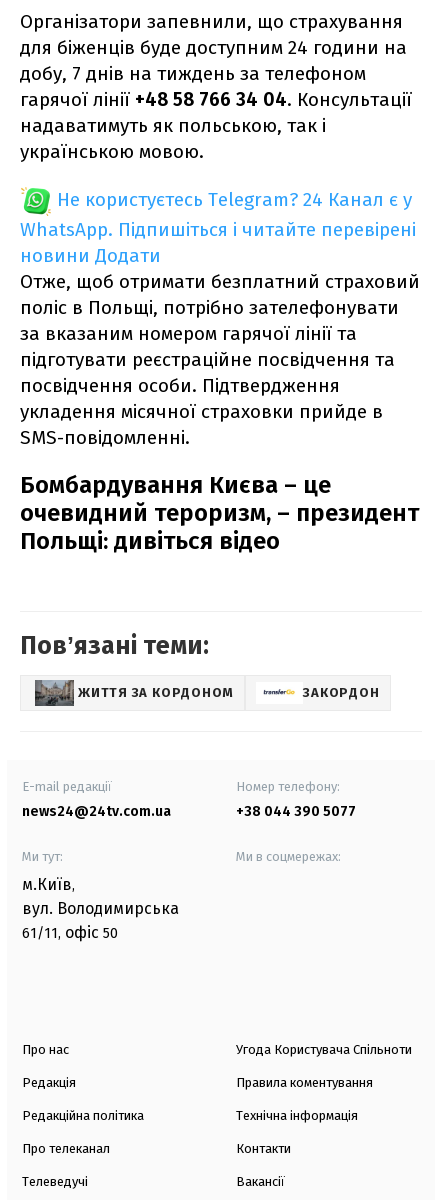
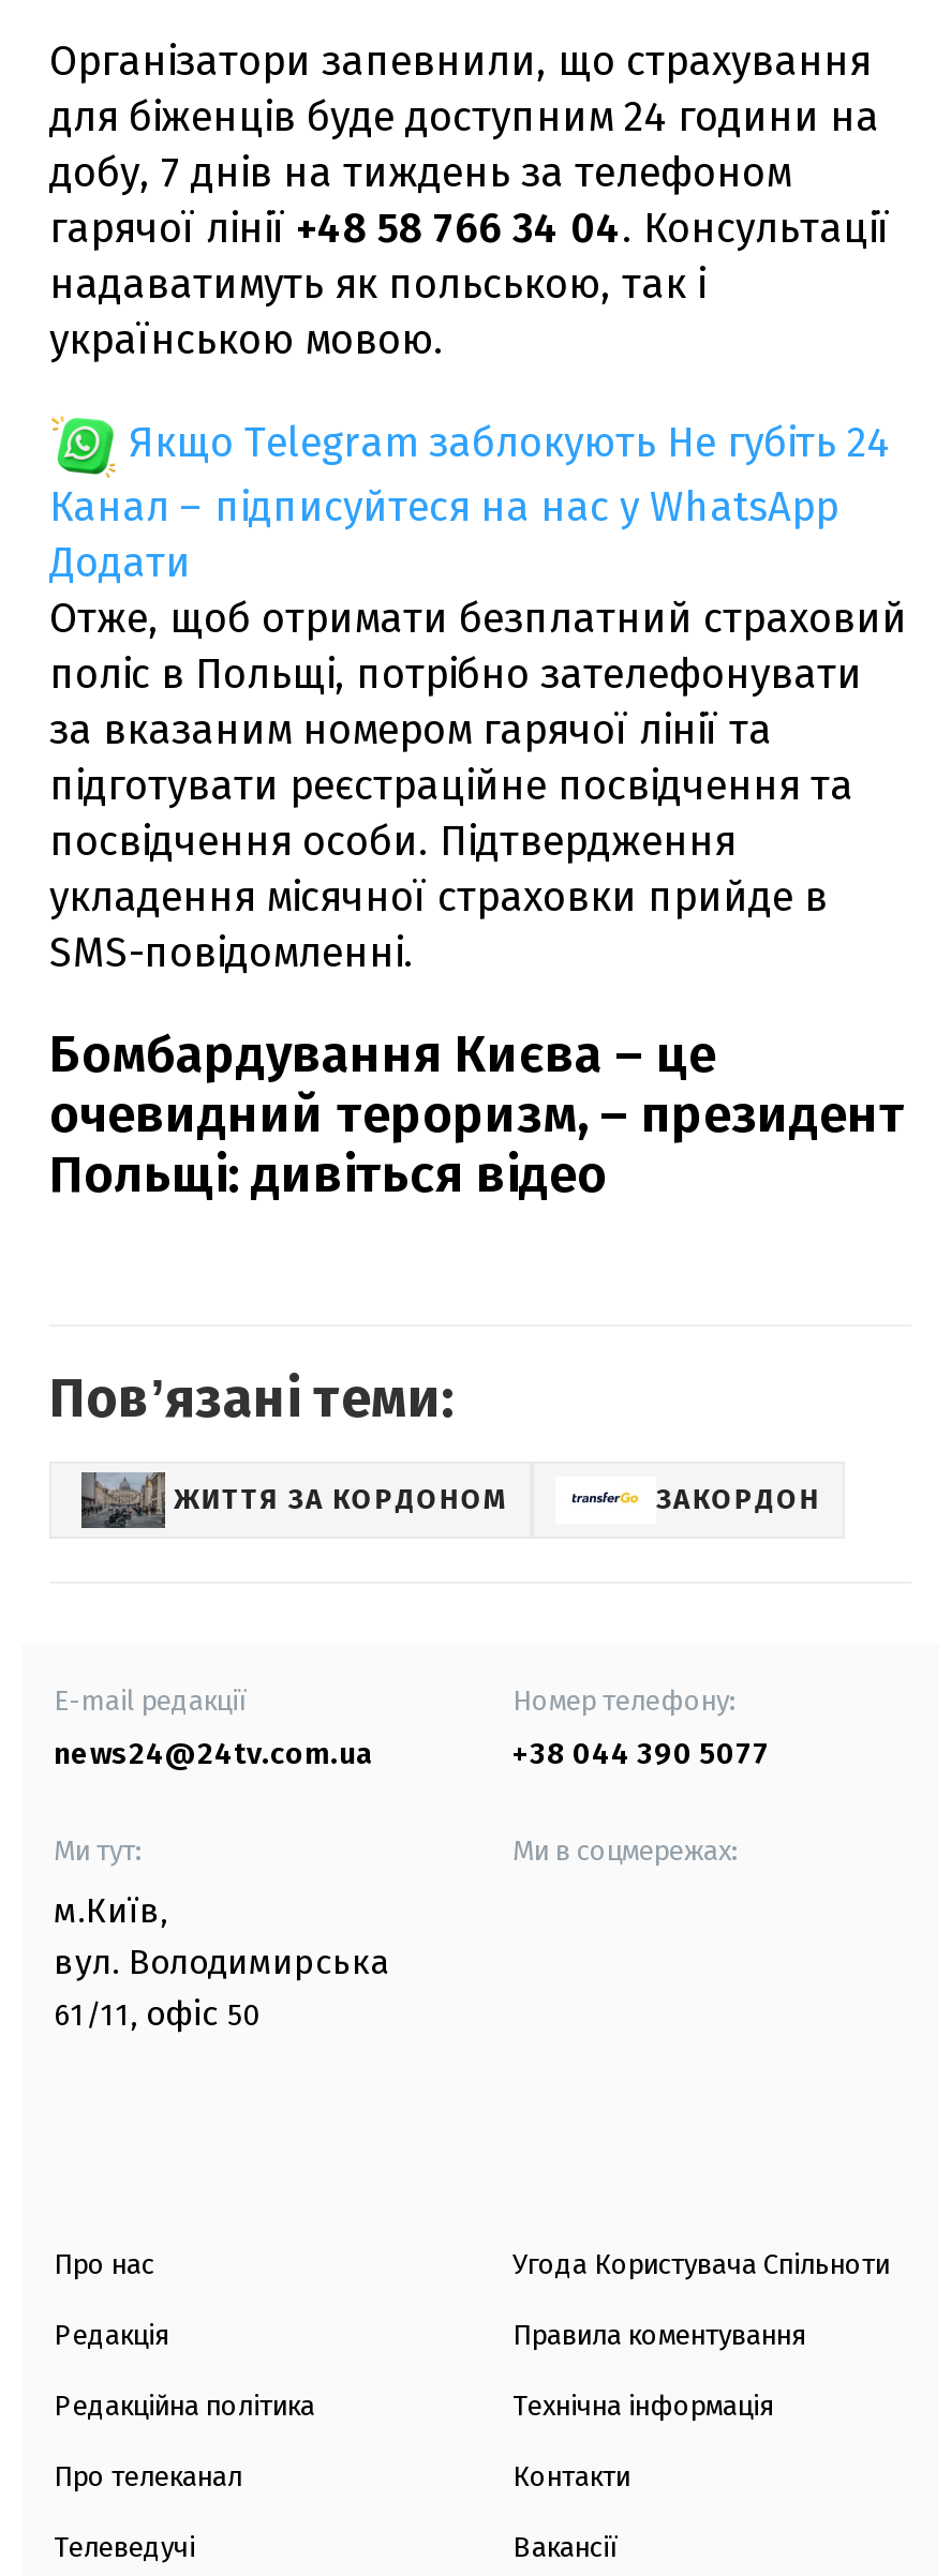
[20,188,416,267] Не користуєтесь Telegram? 24 Канал є у | WhatsApp. Підпишіться і читайте перевірені | новини Додати -> [49,417,890,586] Якщо Telegram заблокують Не губіть 24 | Канал – підписуйтеся на нас у WhatsApp | Додати

